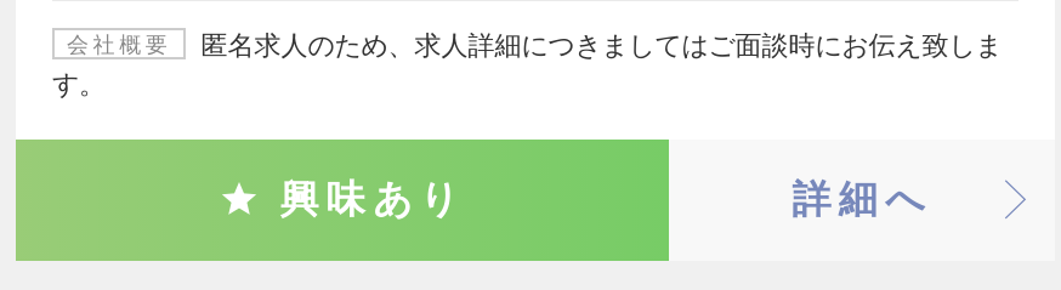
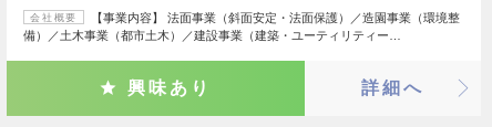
[52,29,1002,97] 匿名求人のため、求人詳細につきましてはご面談時にお伝え致しま | す。 -> [23,11,460,42] 【事業内容】 法面事業（斜面安定・法面保護）／造園事業（環境整 | 備）／土木事業（都市土木）／建設事業（建築・ユーティリティー…

